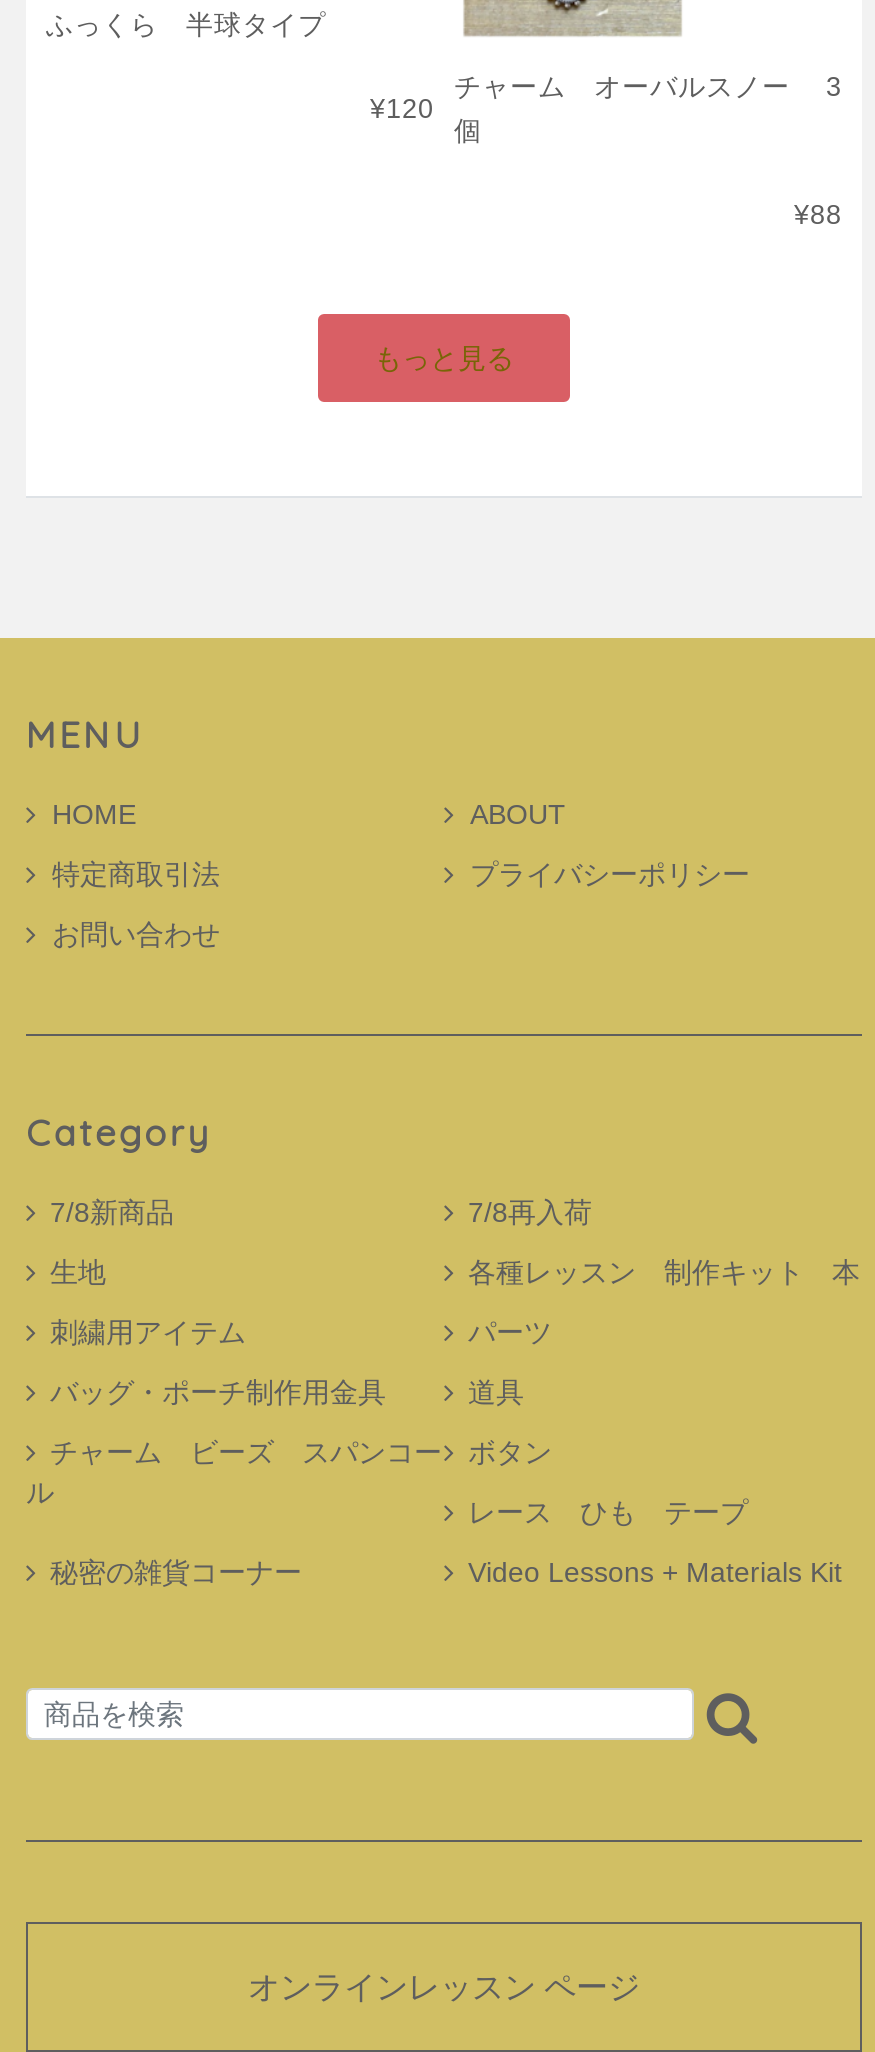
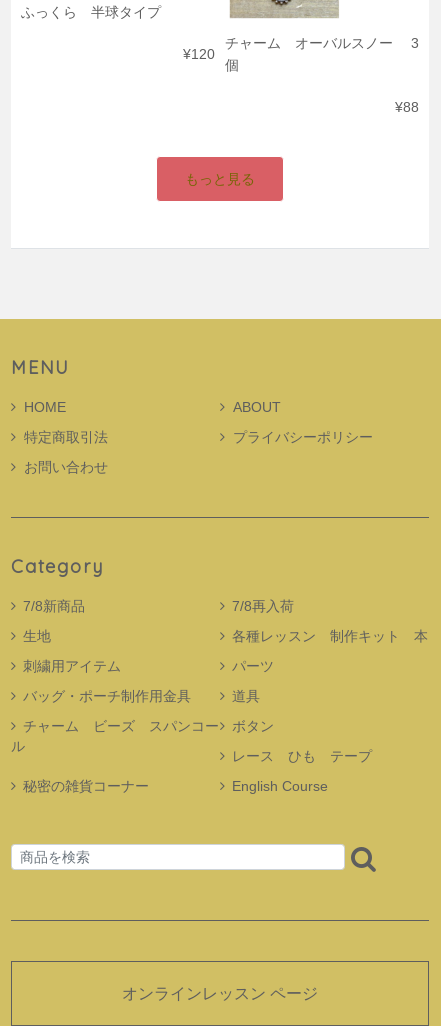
[468,1556,842,1588] Video Lessons + Materials Kit -> [232,778,328,794] English Course

